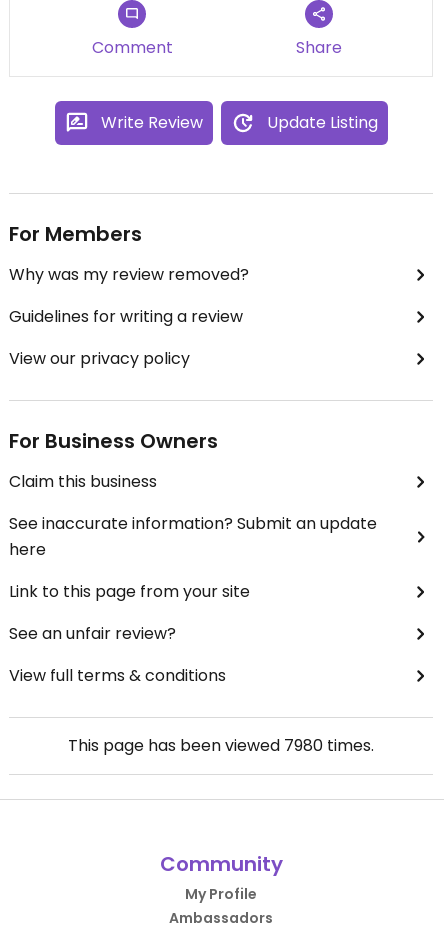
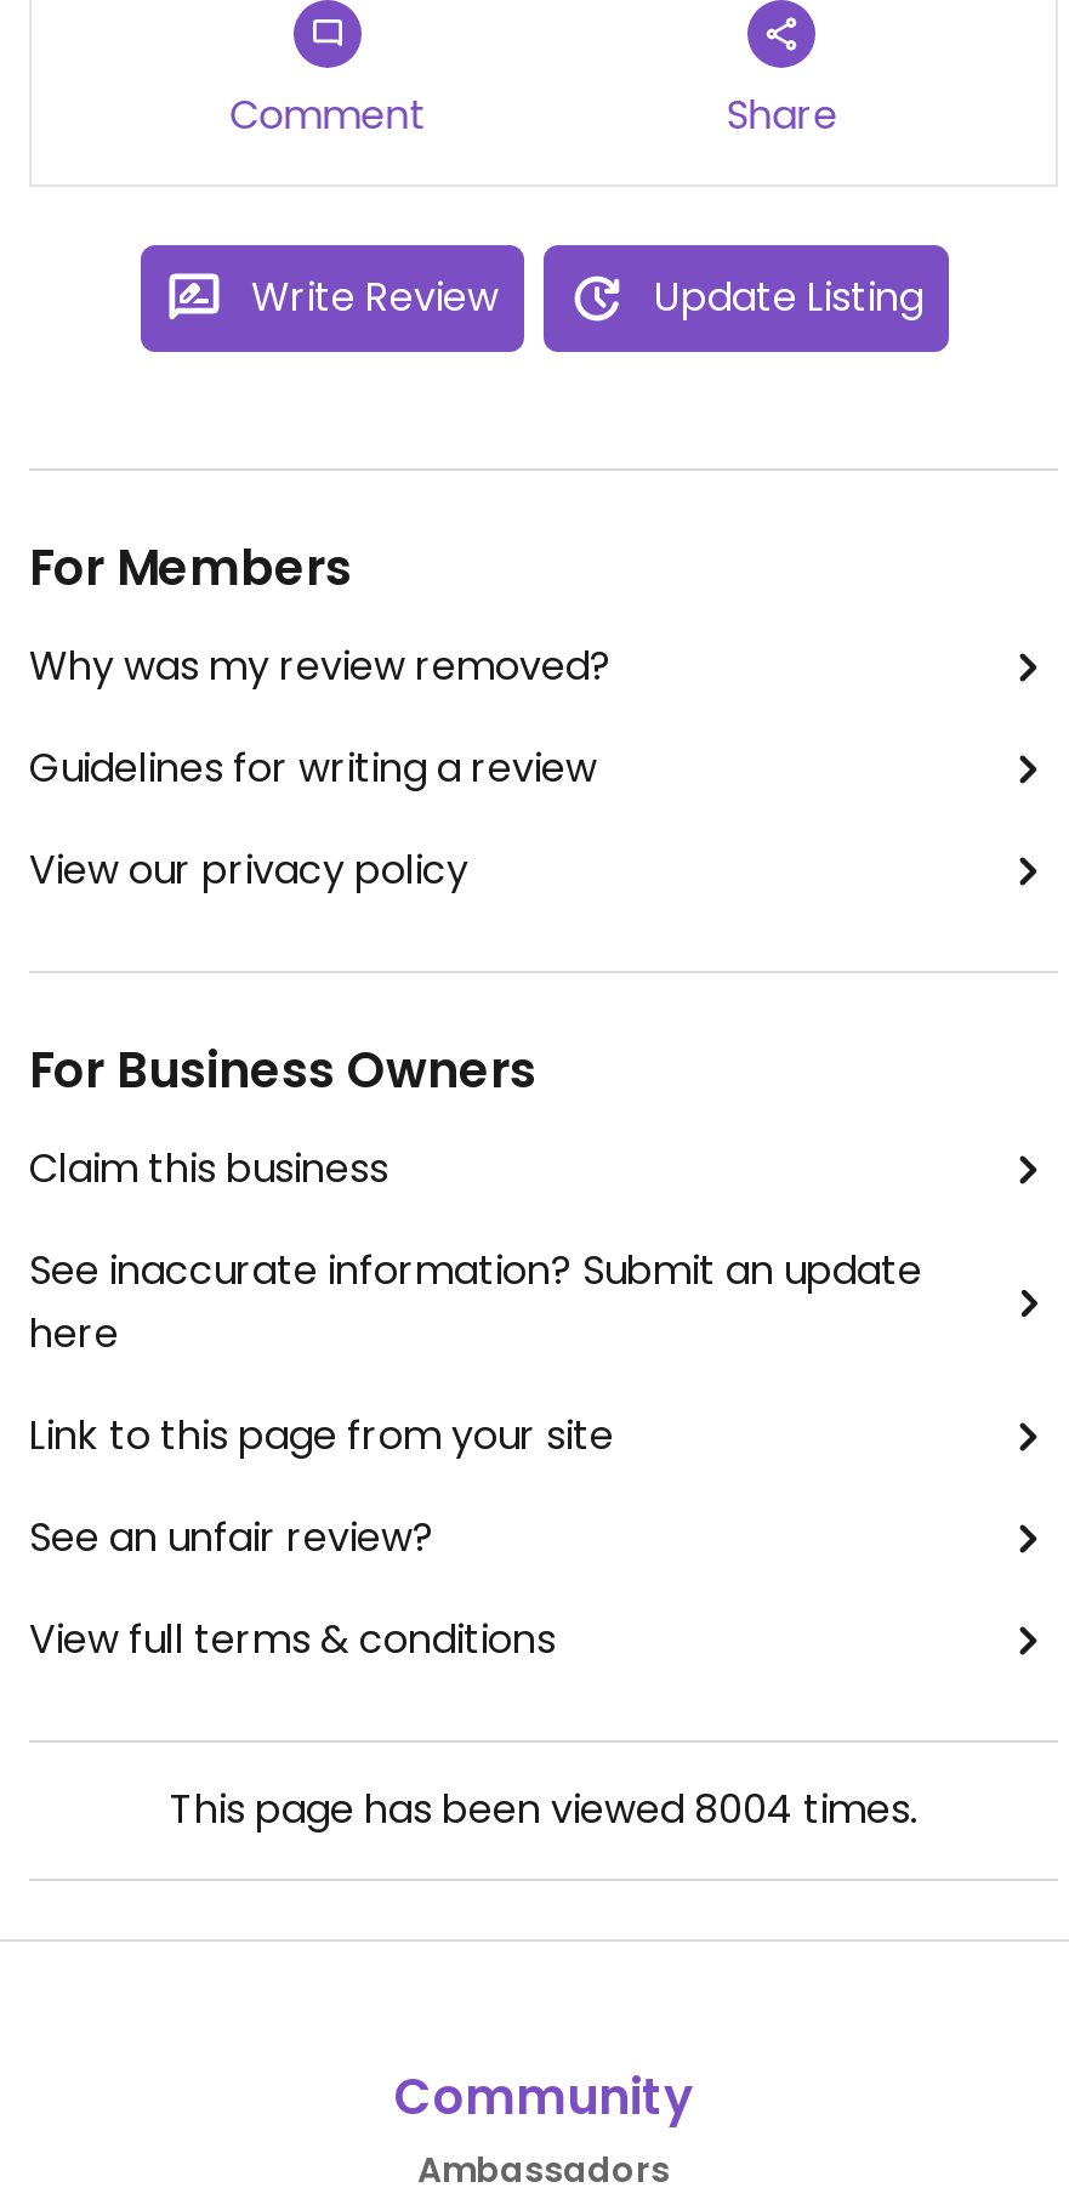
[68,734,374,757] This page has been viewed 7980 times. -> [170,1781,917,1837] This page has been viewed 8004 times.
[185,884,257,904] My Profile -> none

